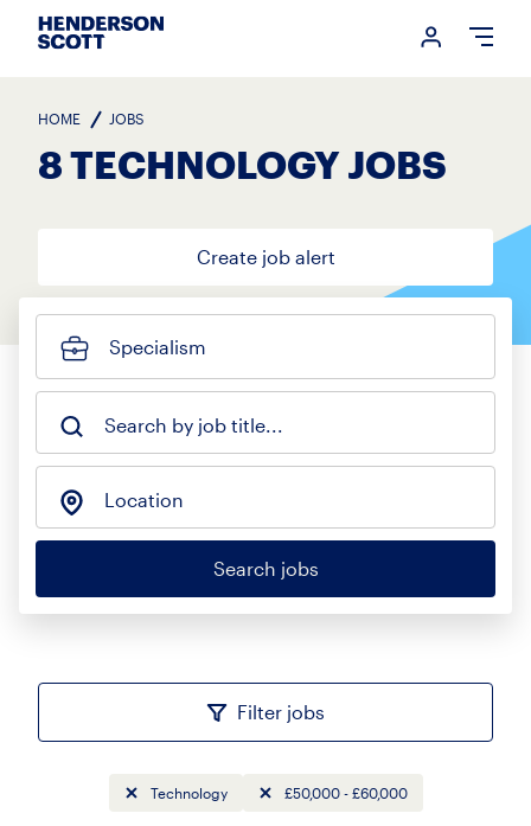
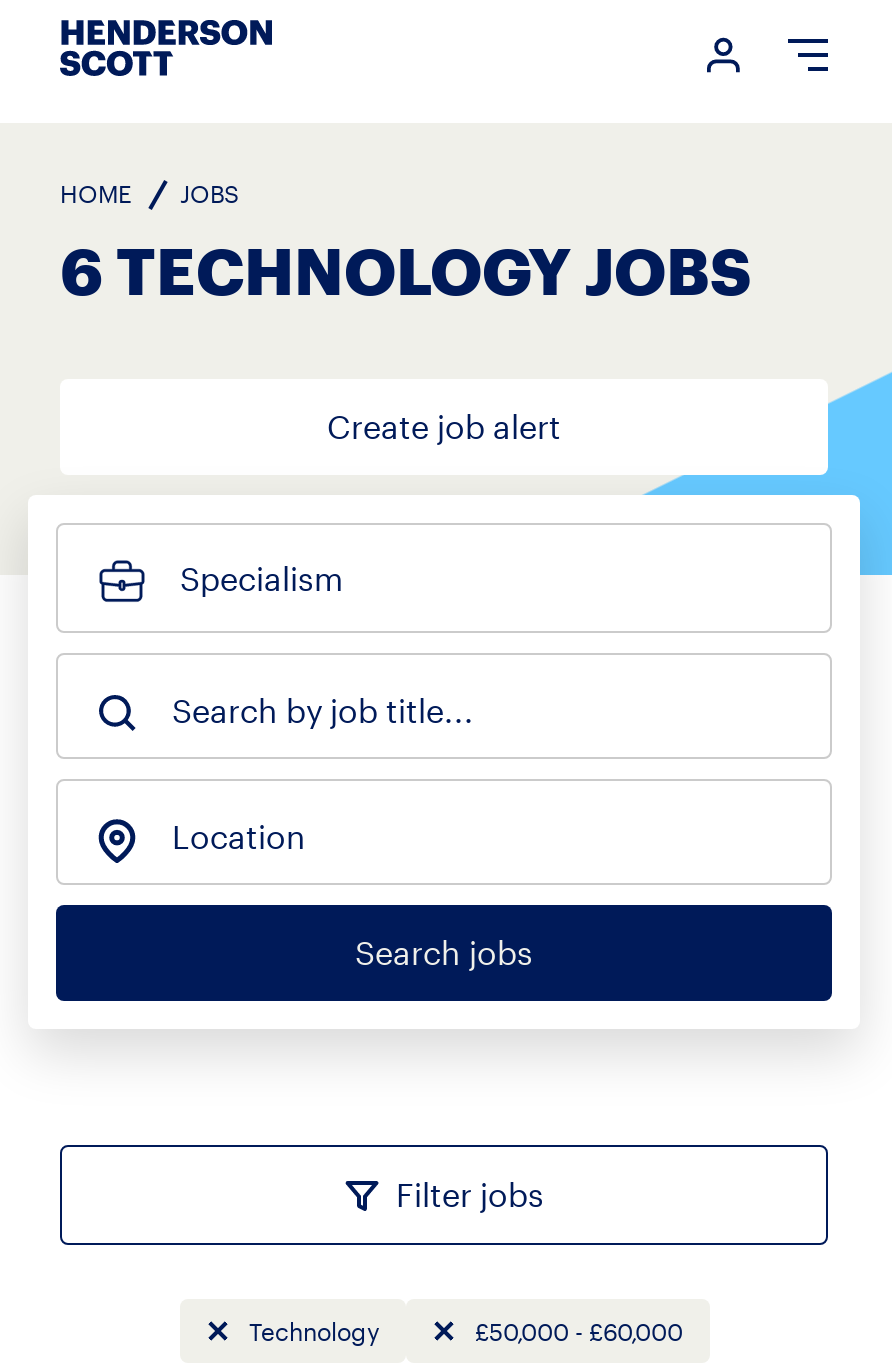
[38,142,447,186] 8 TECHNOLOGY JOBS -> [60,233,752,307] 6 TECHNOLOGY JOBS

